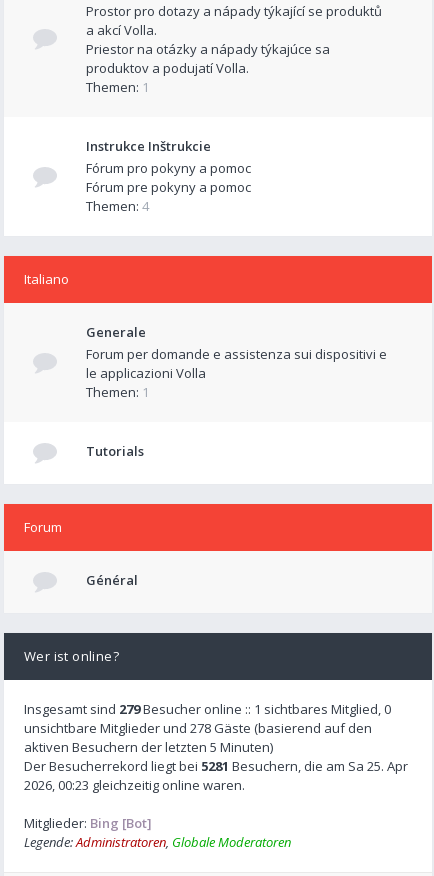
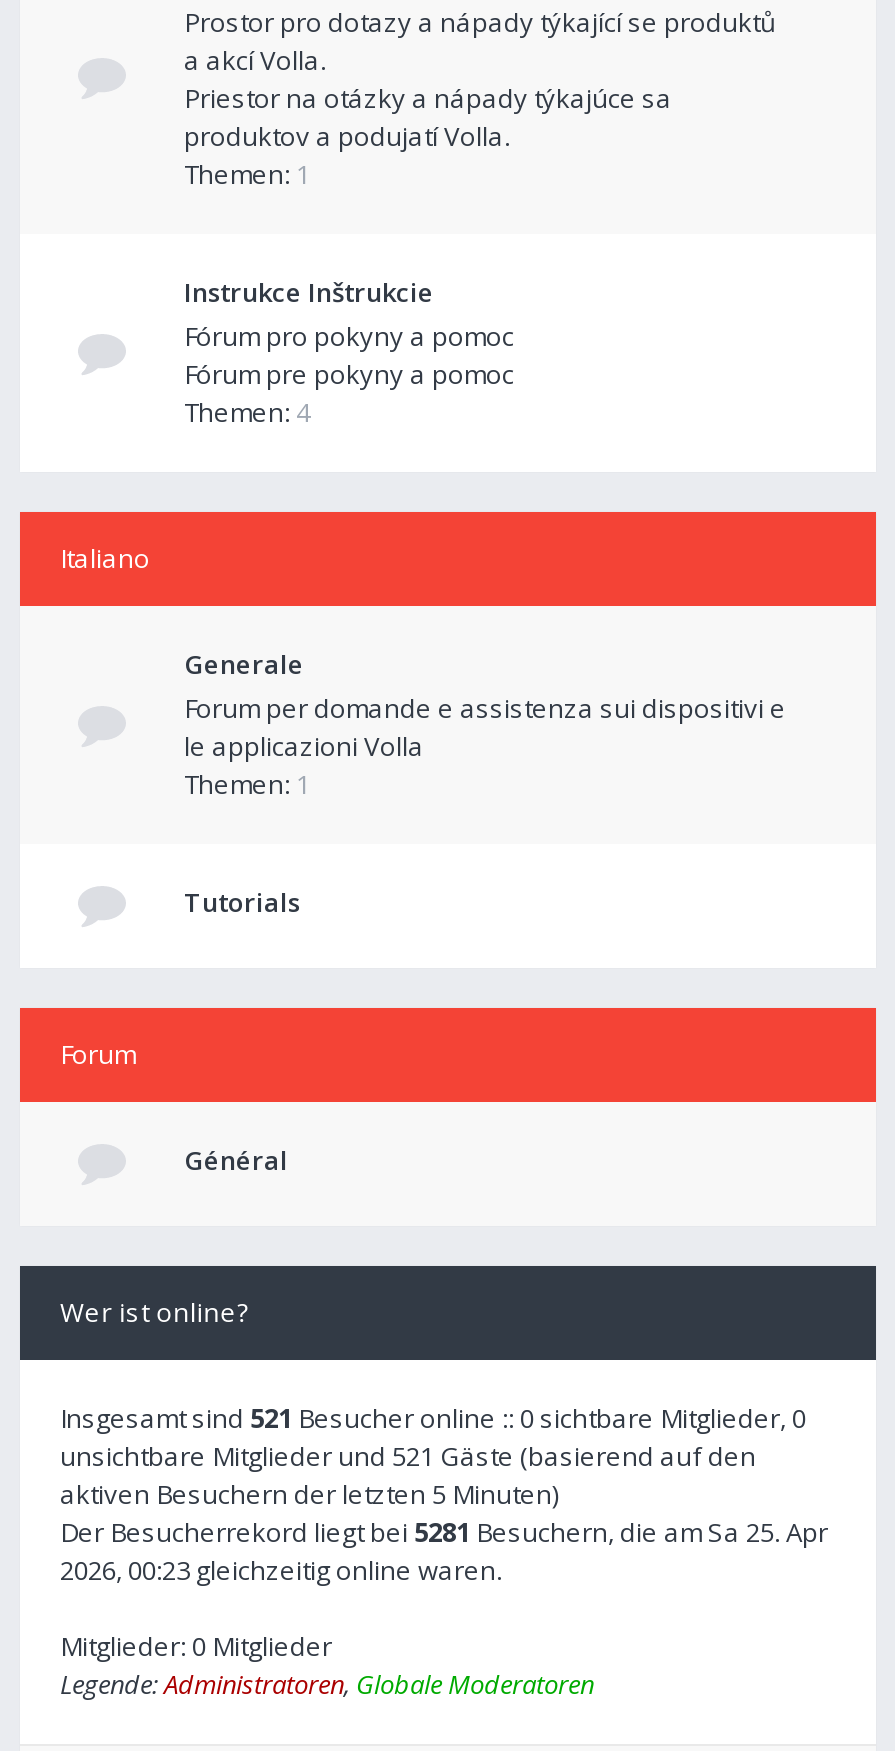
[24,700,391,718] Insgesamt sind 279 Besucher online :: 1 sichtbares Mitglied, 0 -> [60,1400,806,1436] Insgesamt sind 521 Besucher online :: 0 sichtbare Mitglieder, 0
[24,719,372,737] unsichtbare Mitglieder und 278 Gäste (basierend auf den -> [60,1438,756,1474] unsichtbare Mitglieder und 521 Gäste (basierend auf den
[24,814,152,832] Mitglieder: Bing [Bot] -> [60,1628,332,1664] Mitglieder: 0 Mitglieder

